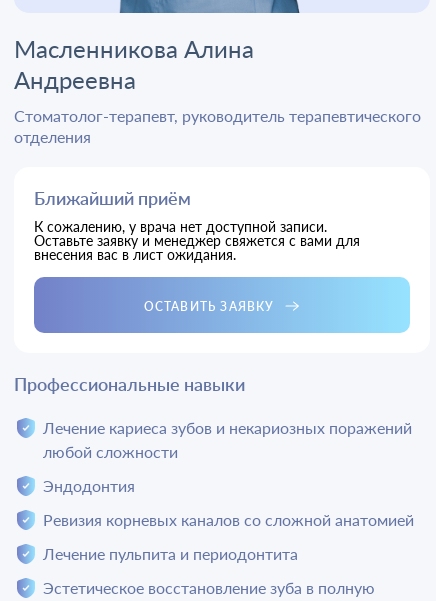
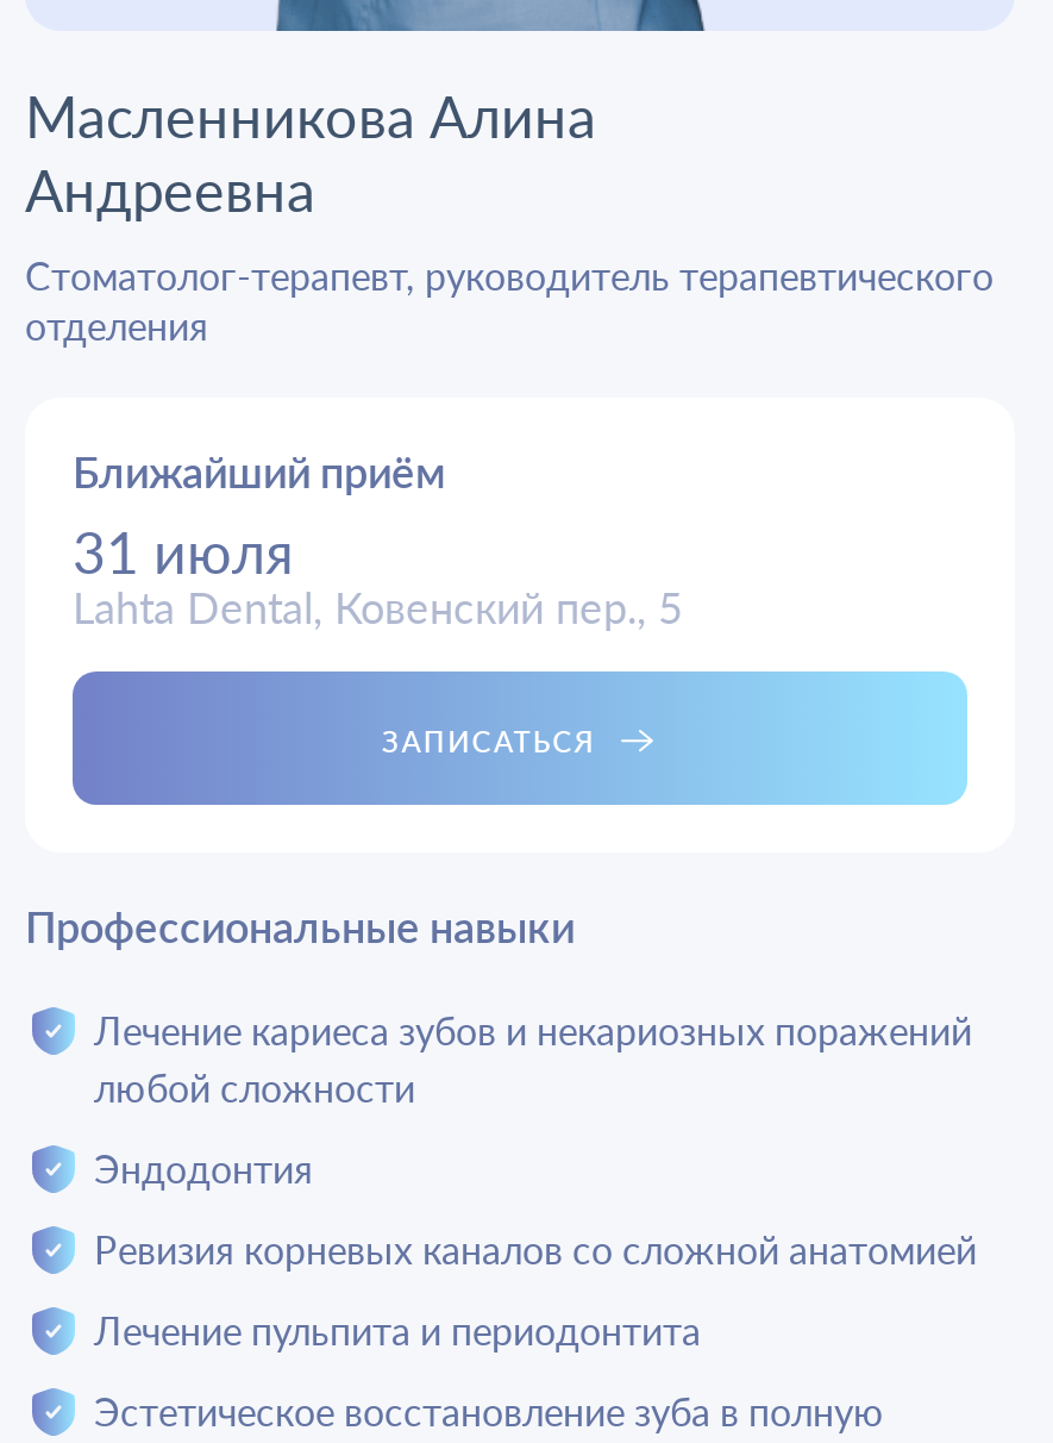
[34,218,360,263] К сожалению, у врача нет доступной записи. | Оставьте заявку и менеджер свяжется с вами для | внесения вас в лист ожидания. -> [73,517,682,634] 31 июля | Lahta Dental, Ковенский пер., 5
[143,299,274,314] ОСТАВИТЬ ЗАЯВКУ -> [382,724,596,760] ЗАПИСАТЬСЯ

